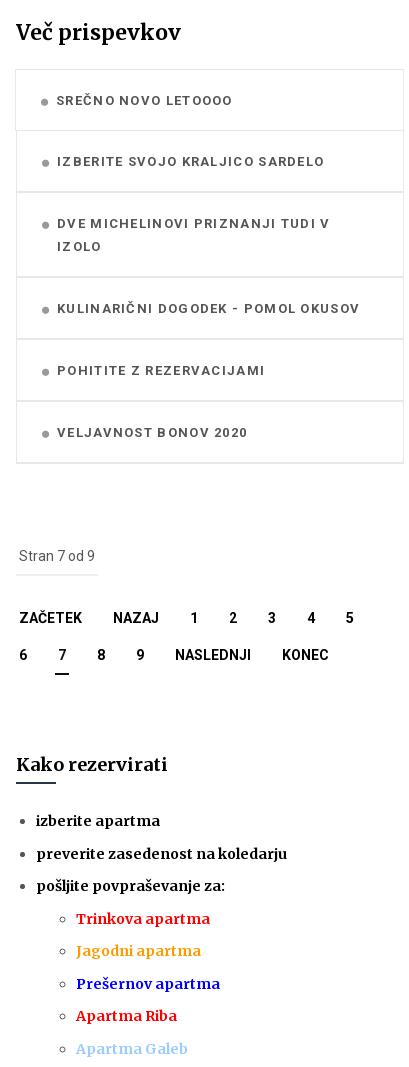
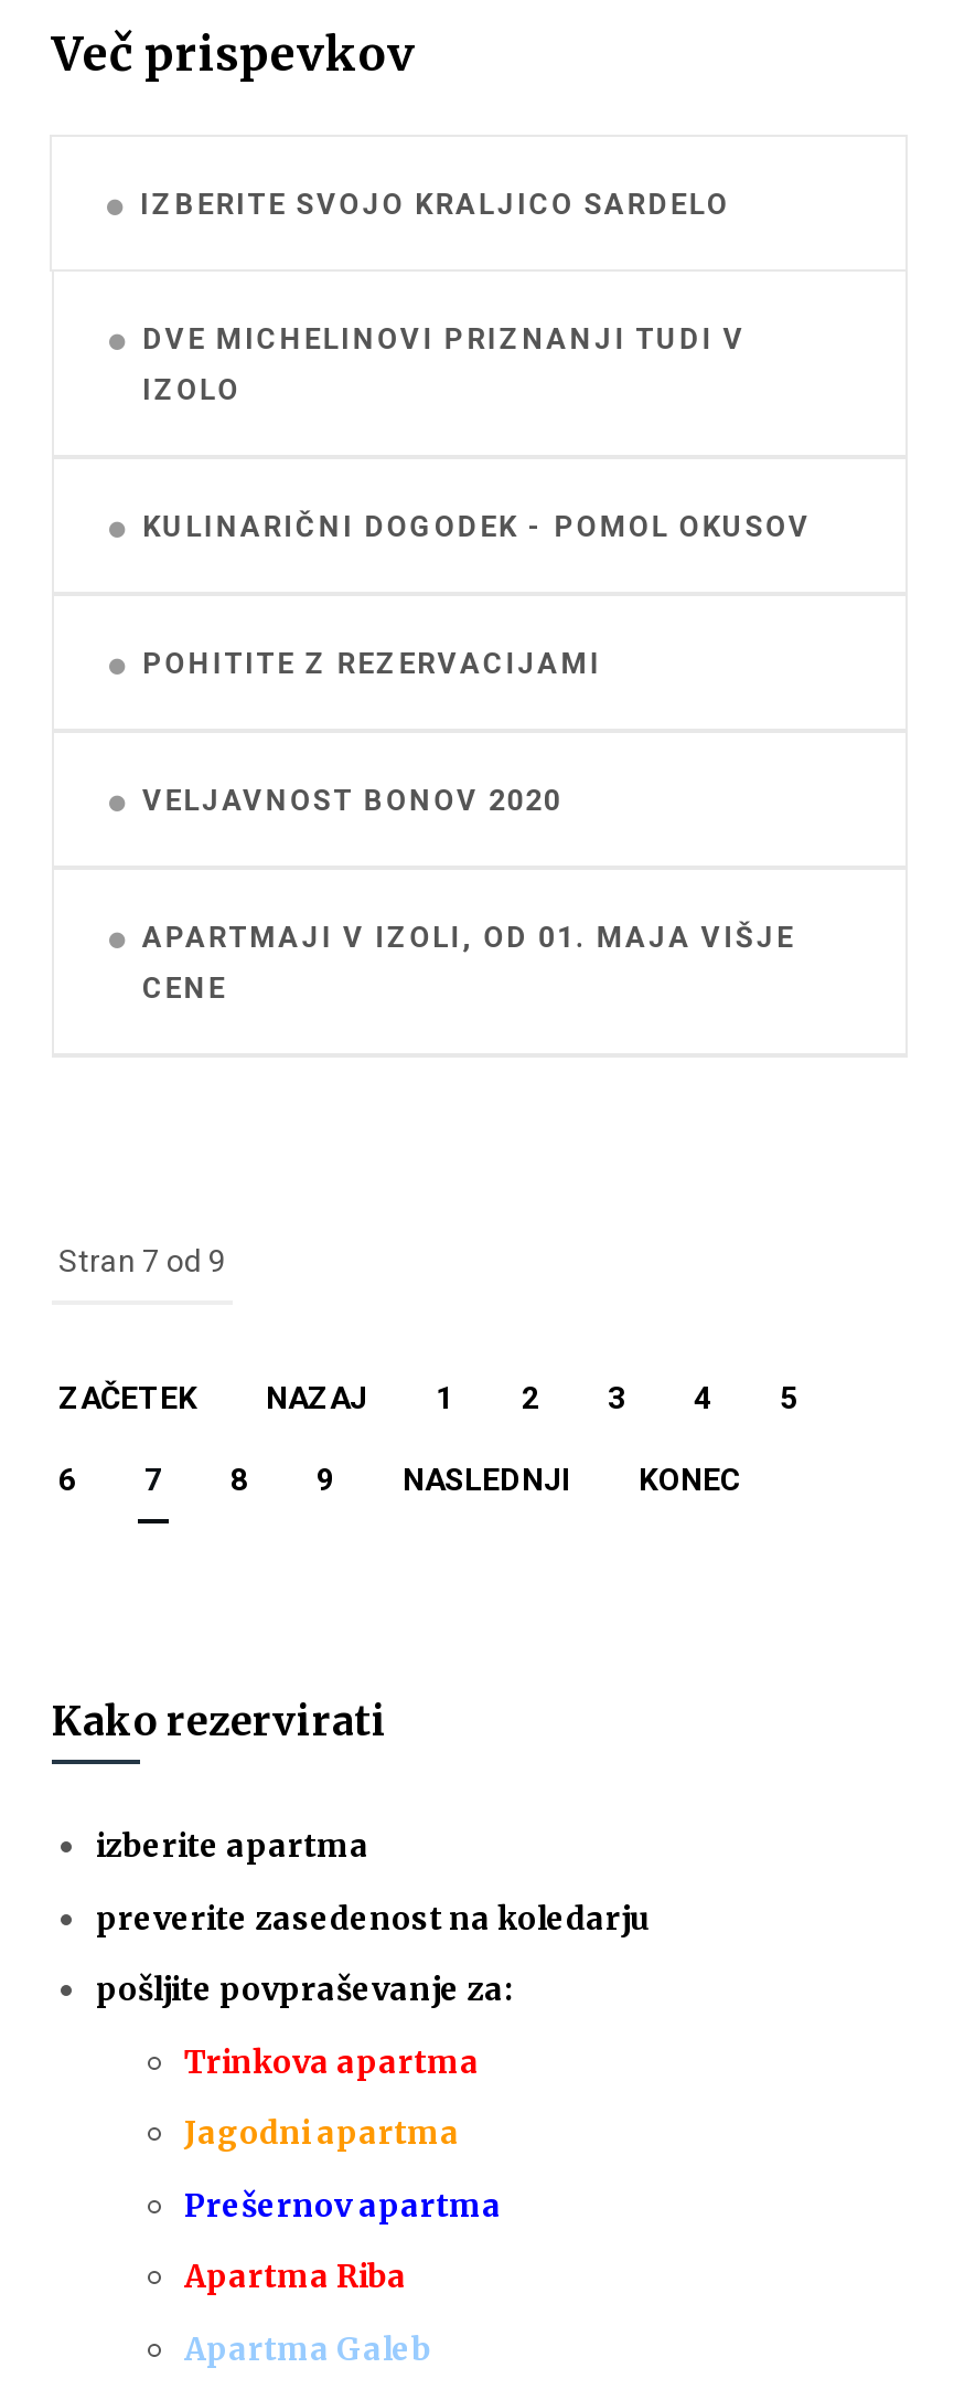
[56,92,233,107] SREČNO NOVO LETOOOO -> none
moved [57,153,360,439] -> [140,187,811,816]: IZBERITE SVOJO KRALJICO SARDELO | DVE MICHELINOVI PRIZNANJI TUDI V | IZOLO | KULINARIČNI DOGODEK - POMOL OKUSOV | POHITITE Z REZERVACIJAMI | VELJAVNOST BONOV 2020
none -> [142,920,795,1004] APARTMAJI V IZOLI, OD 01. MAJA VIŠJE | CENE

